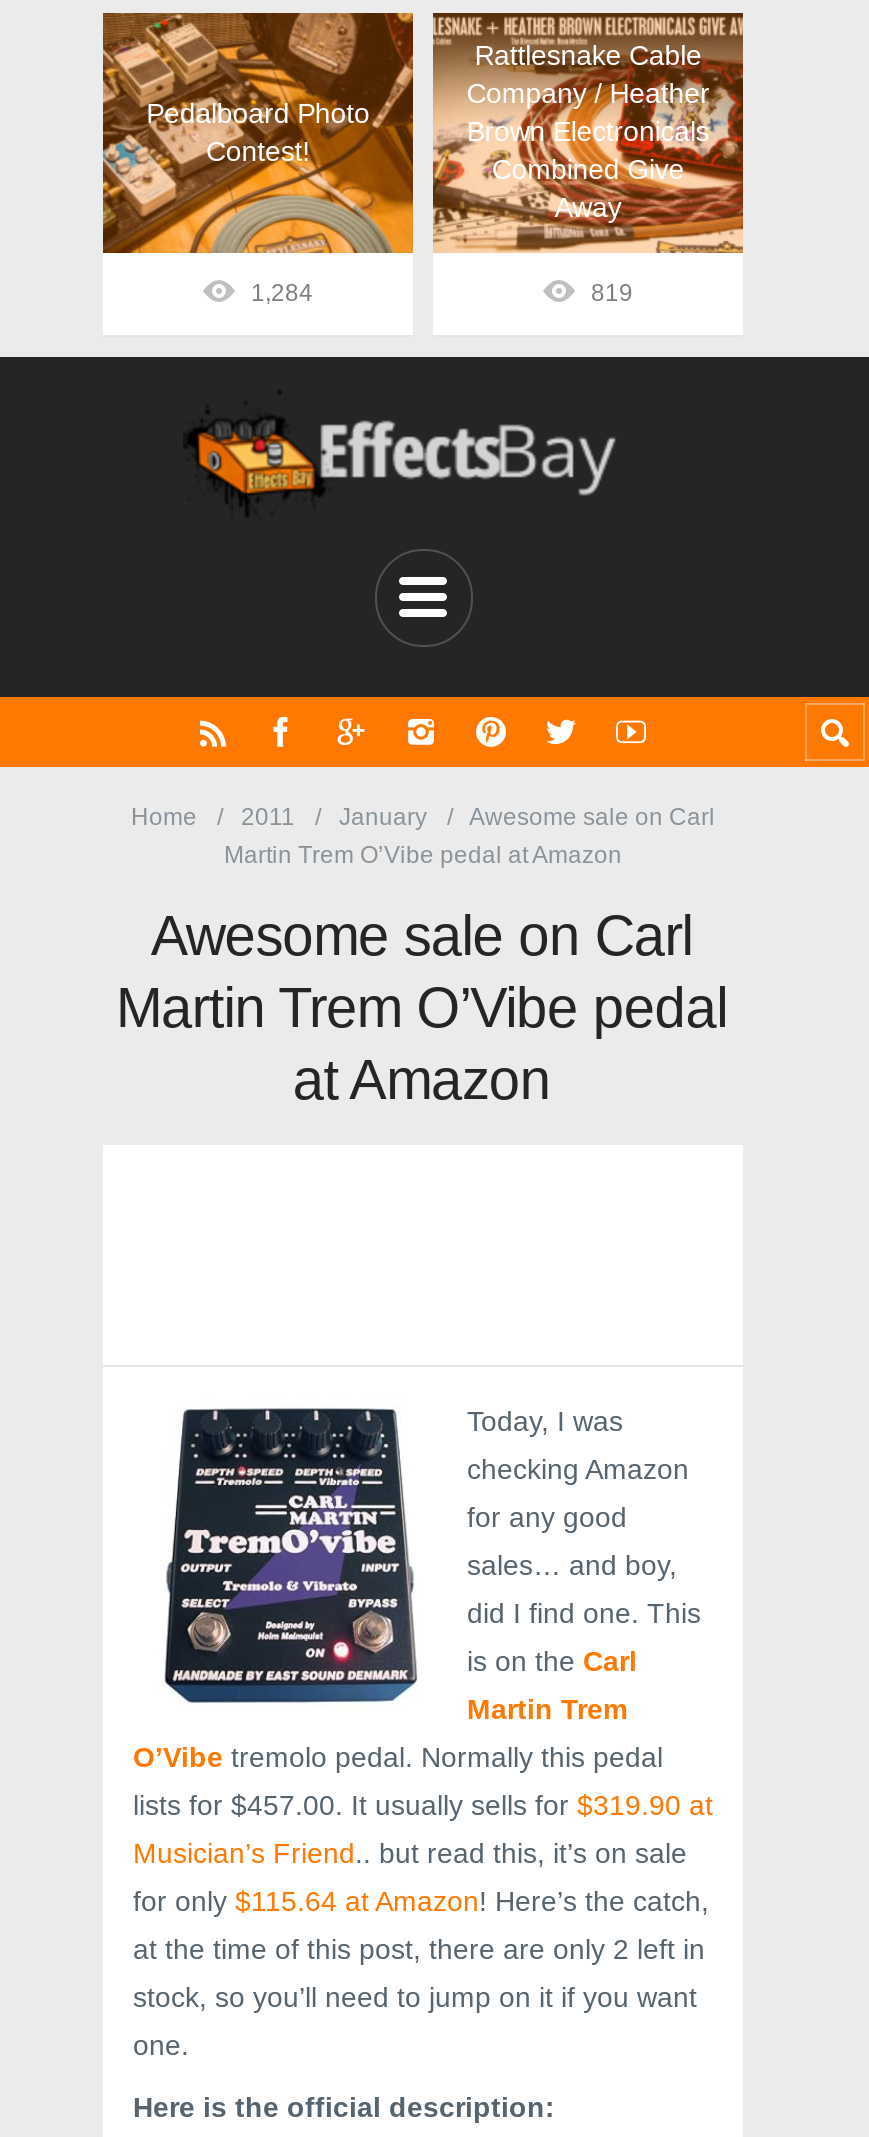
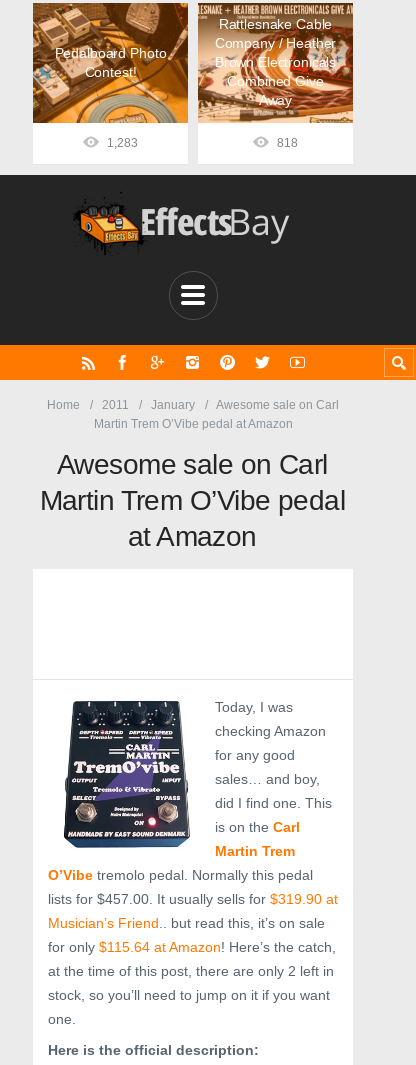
[251,279,313,307] 1,284 -> [107,136,138,150] 1,283
[591,279,633,307] 819 -> [277,136,298,150] 818

